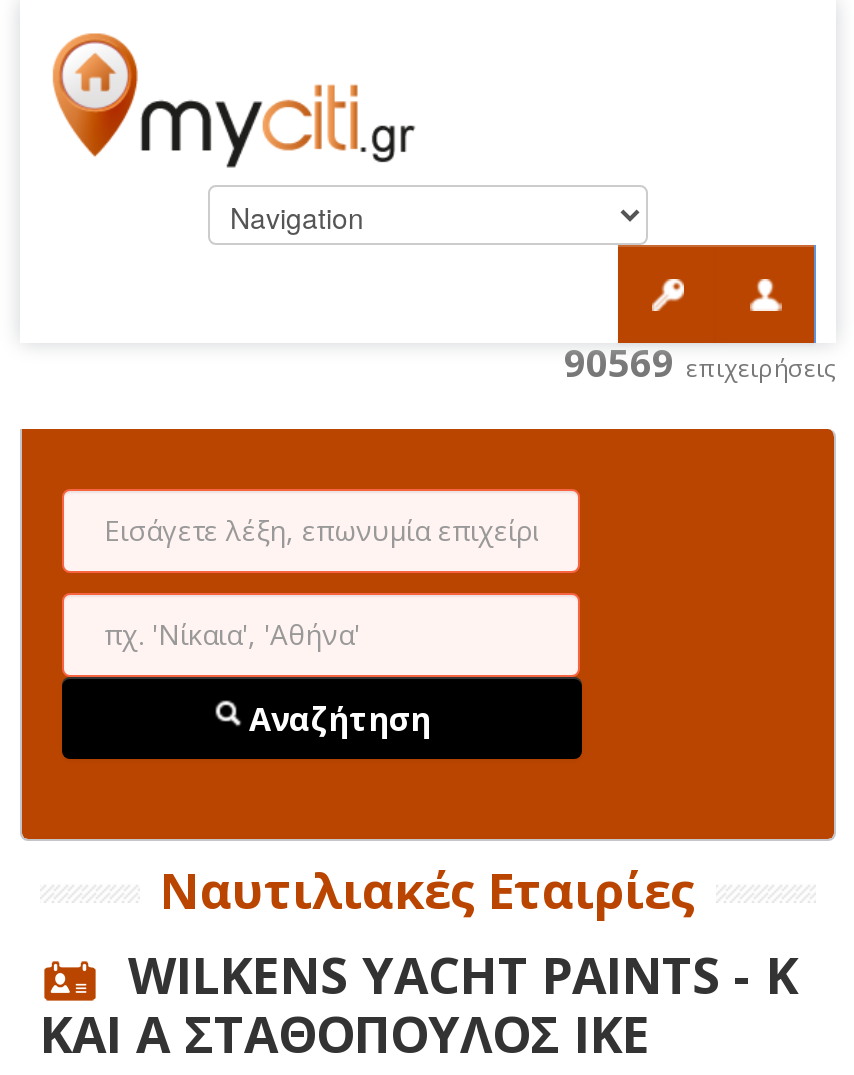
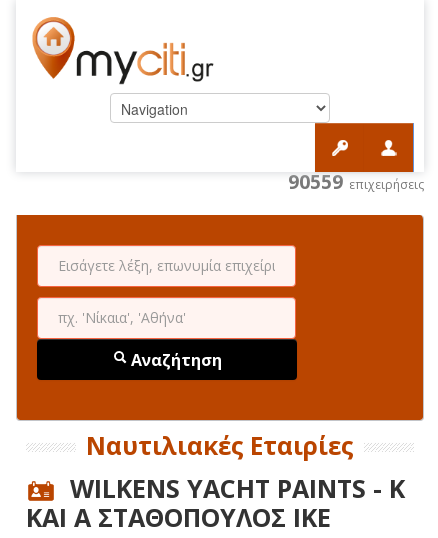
[564,336,836,388] 90569επιχειρήσεις -> [288,169,424,195] 90559επιχειρήσεις

